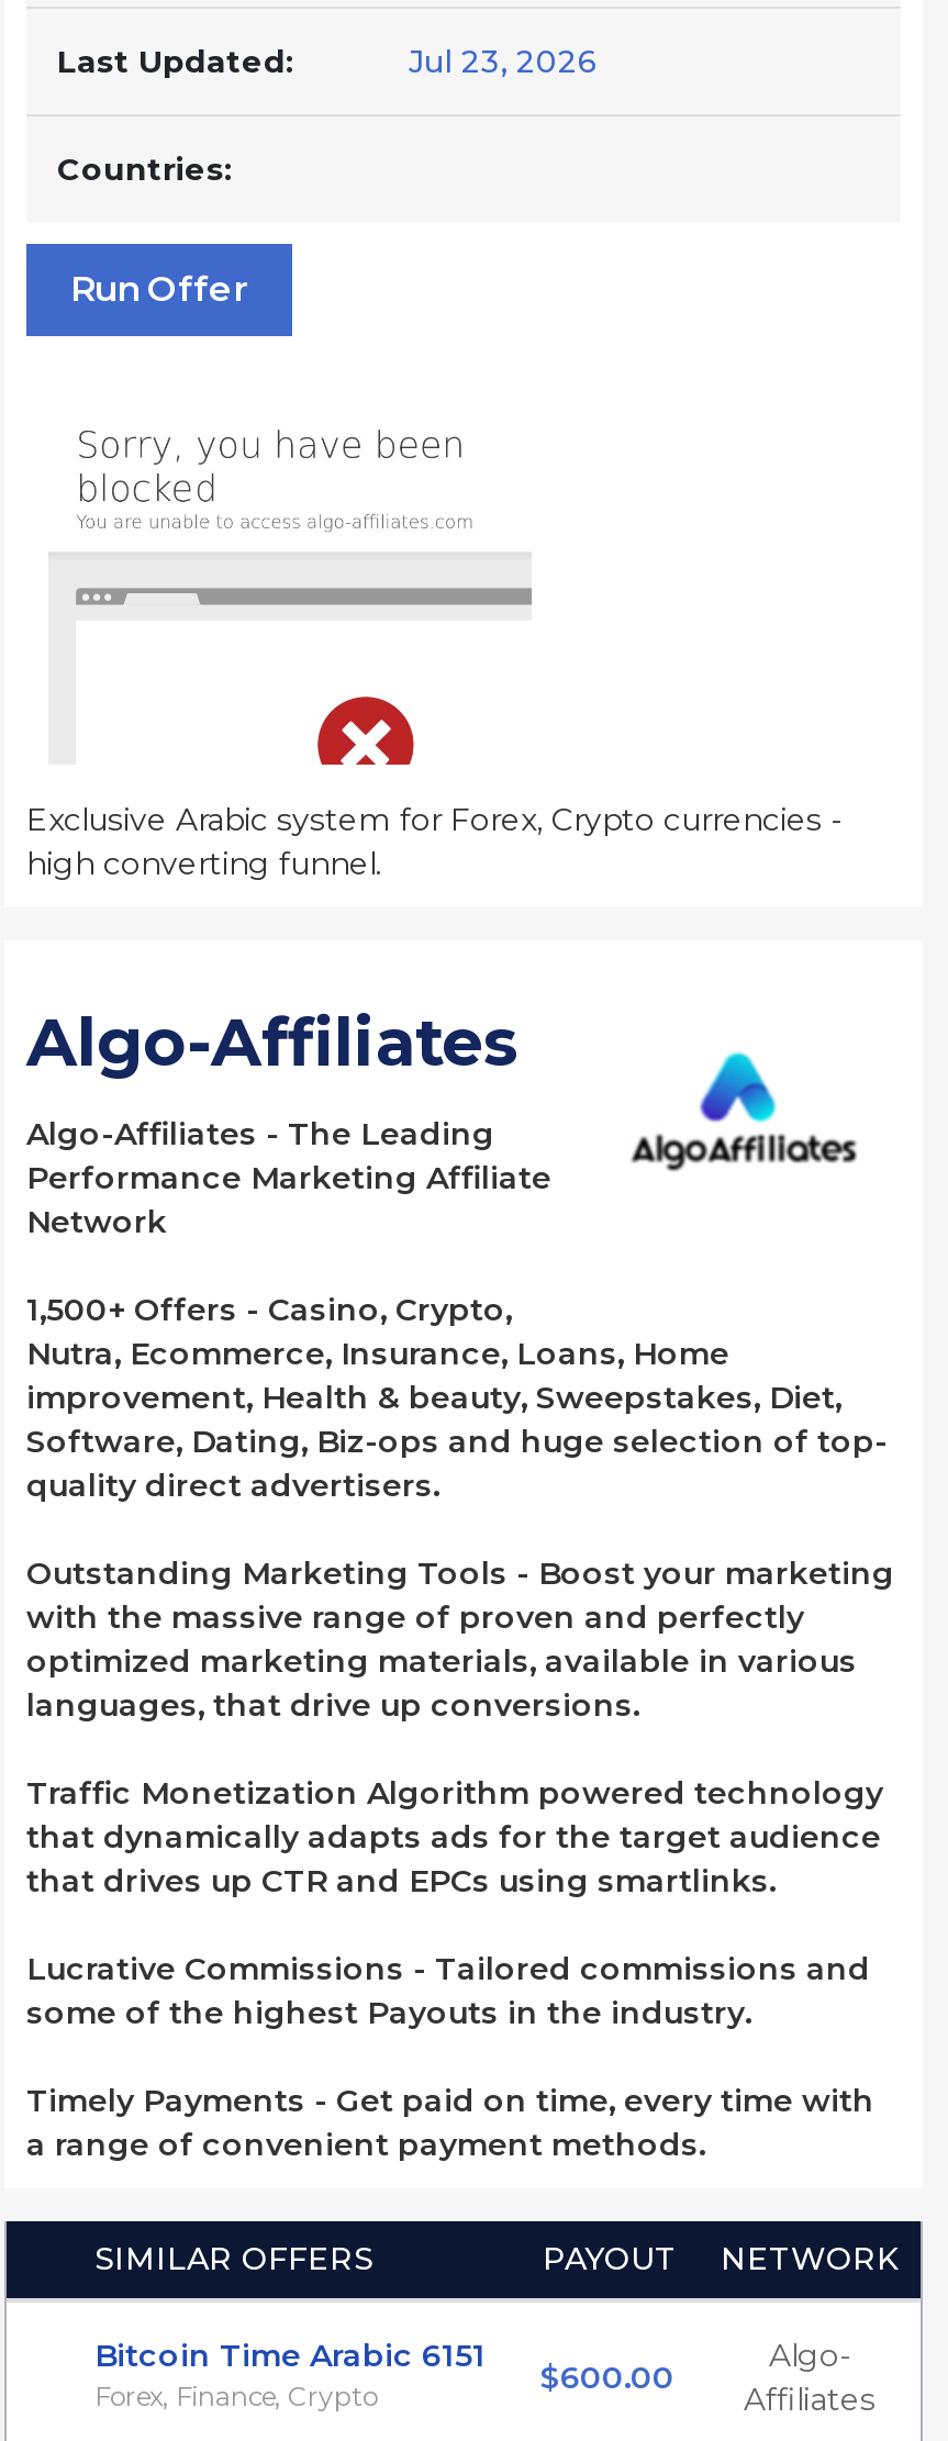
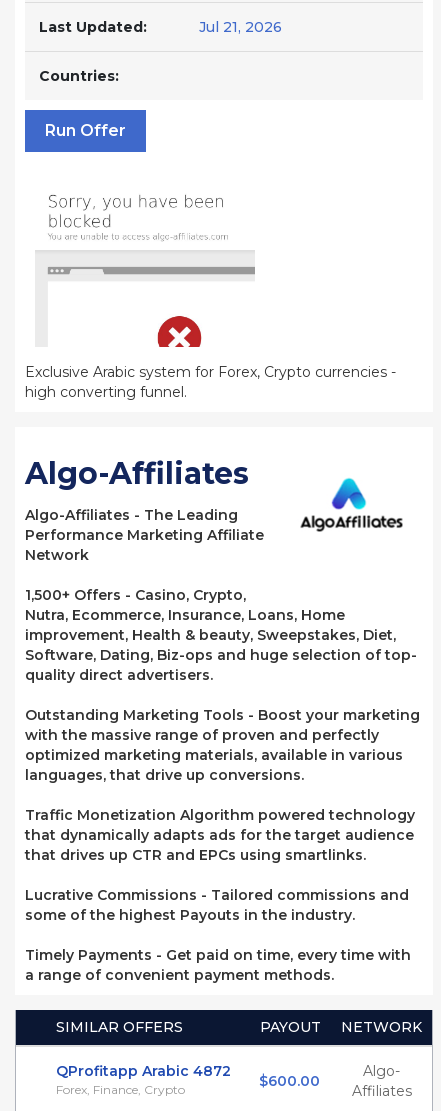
[409,42,598,81] Jul 23, 2026 -> [199,18,282,36] Jul 21, 2026
[94,2336,486,2375] Bitcoin Time Arabic 6151 -> [56,1062,231,1080] QProfitapp Arabic 4872

